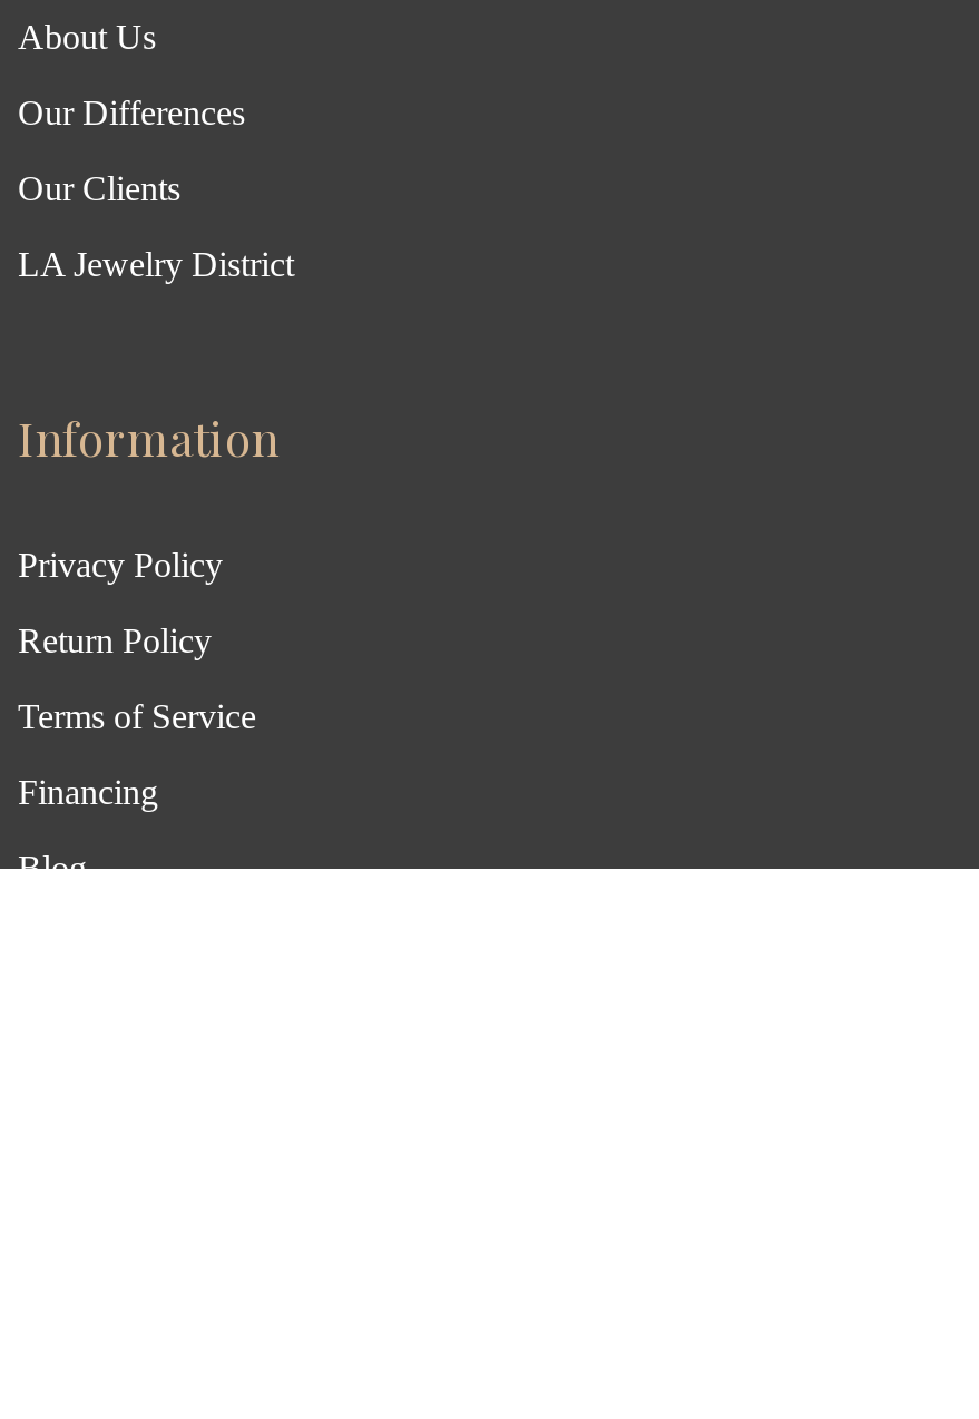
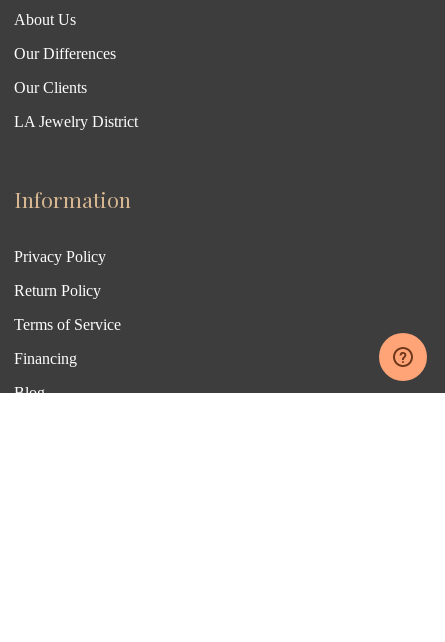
none -> [378,332,428,382] [image]

